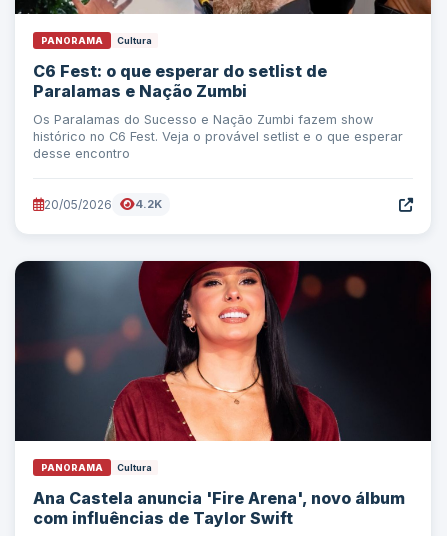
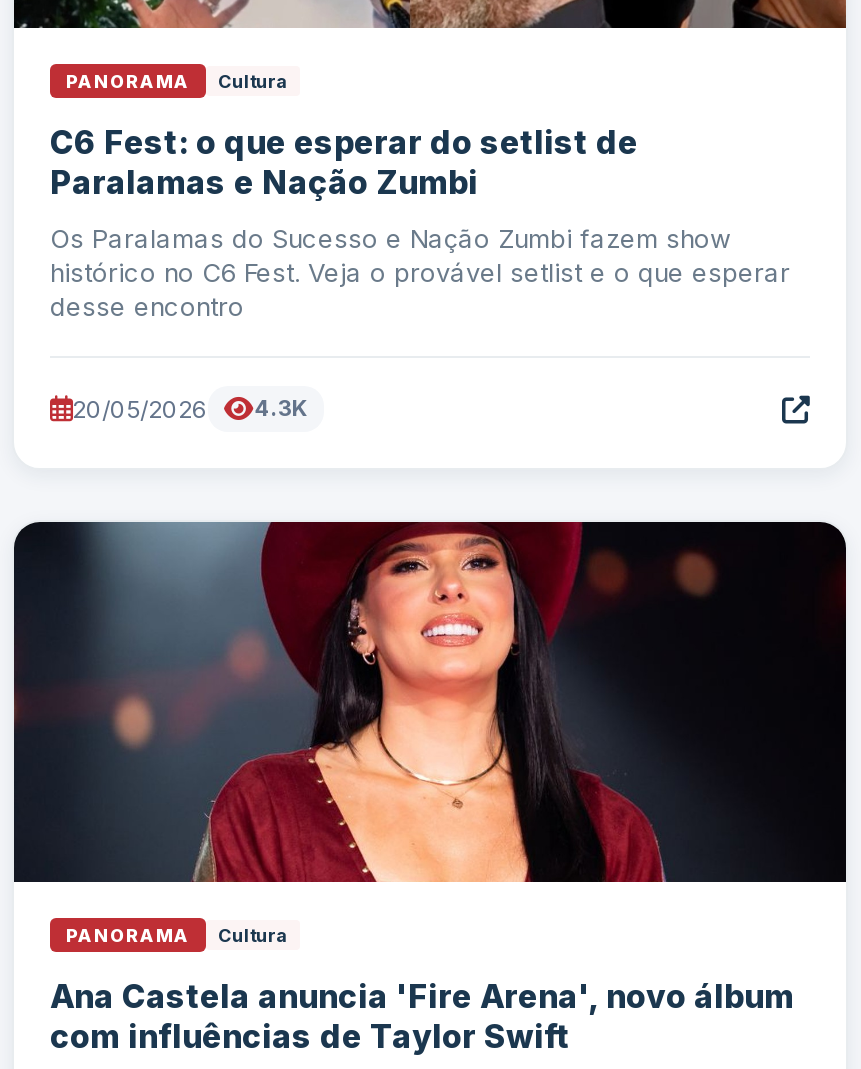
[135,197,162,211] 4.2K -> [254,394,308,422] 4.3K

